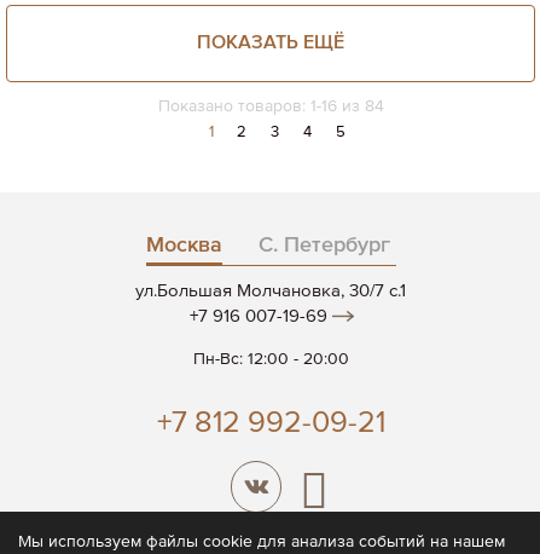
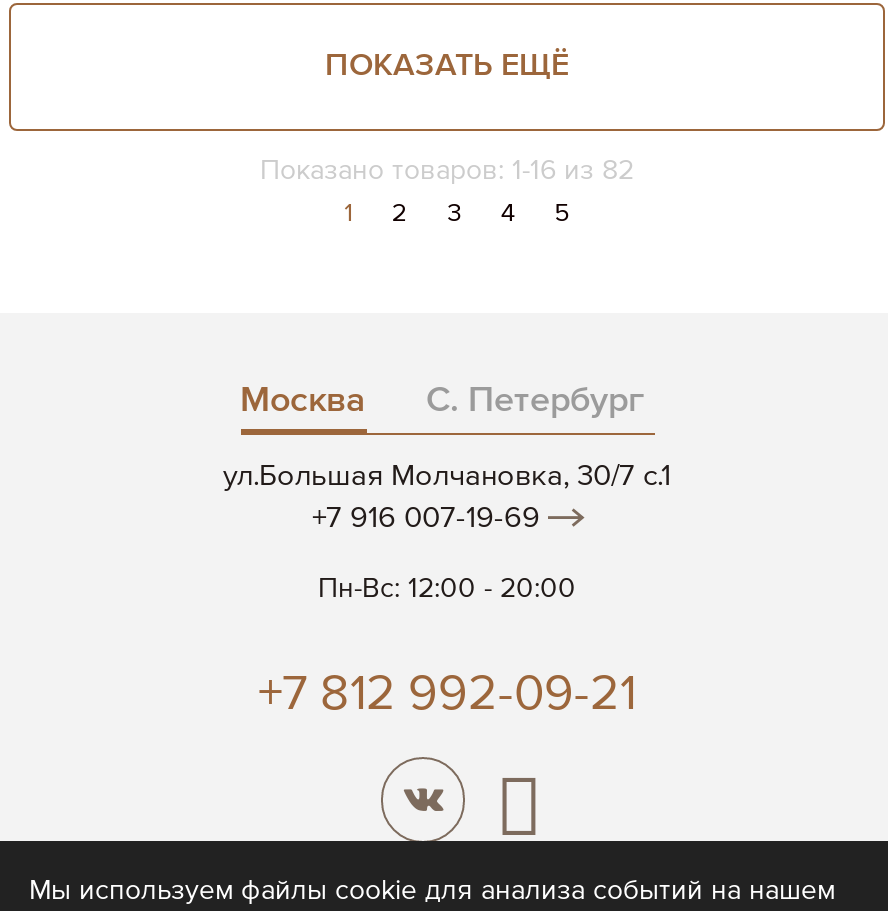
[158,97,384,114] Показано товаров: 1-16 из 84 -> [260,156,634,184] Показано товаров: 1-16 из 82

